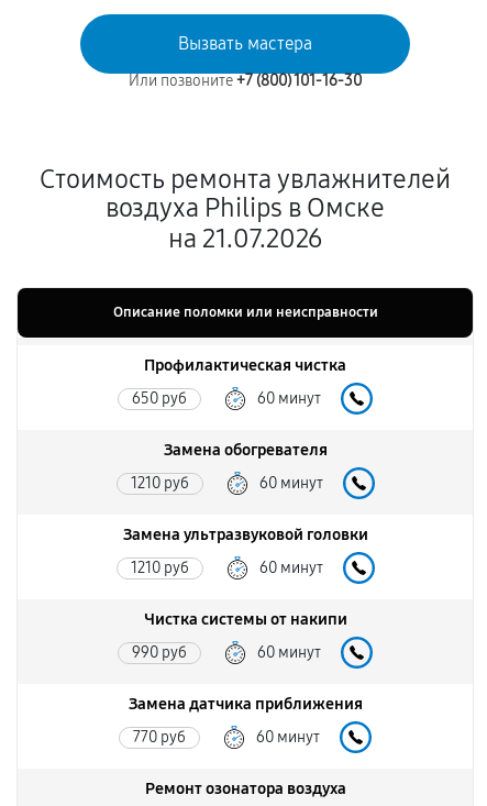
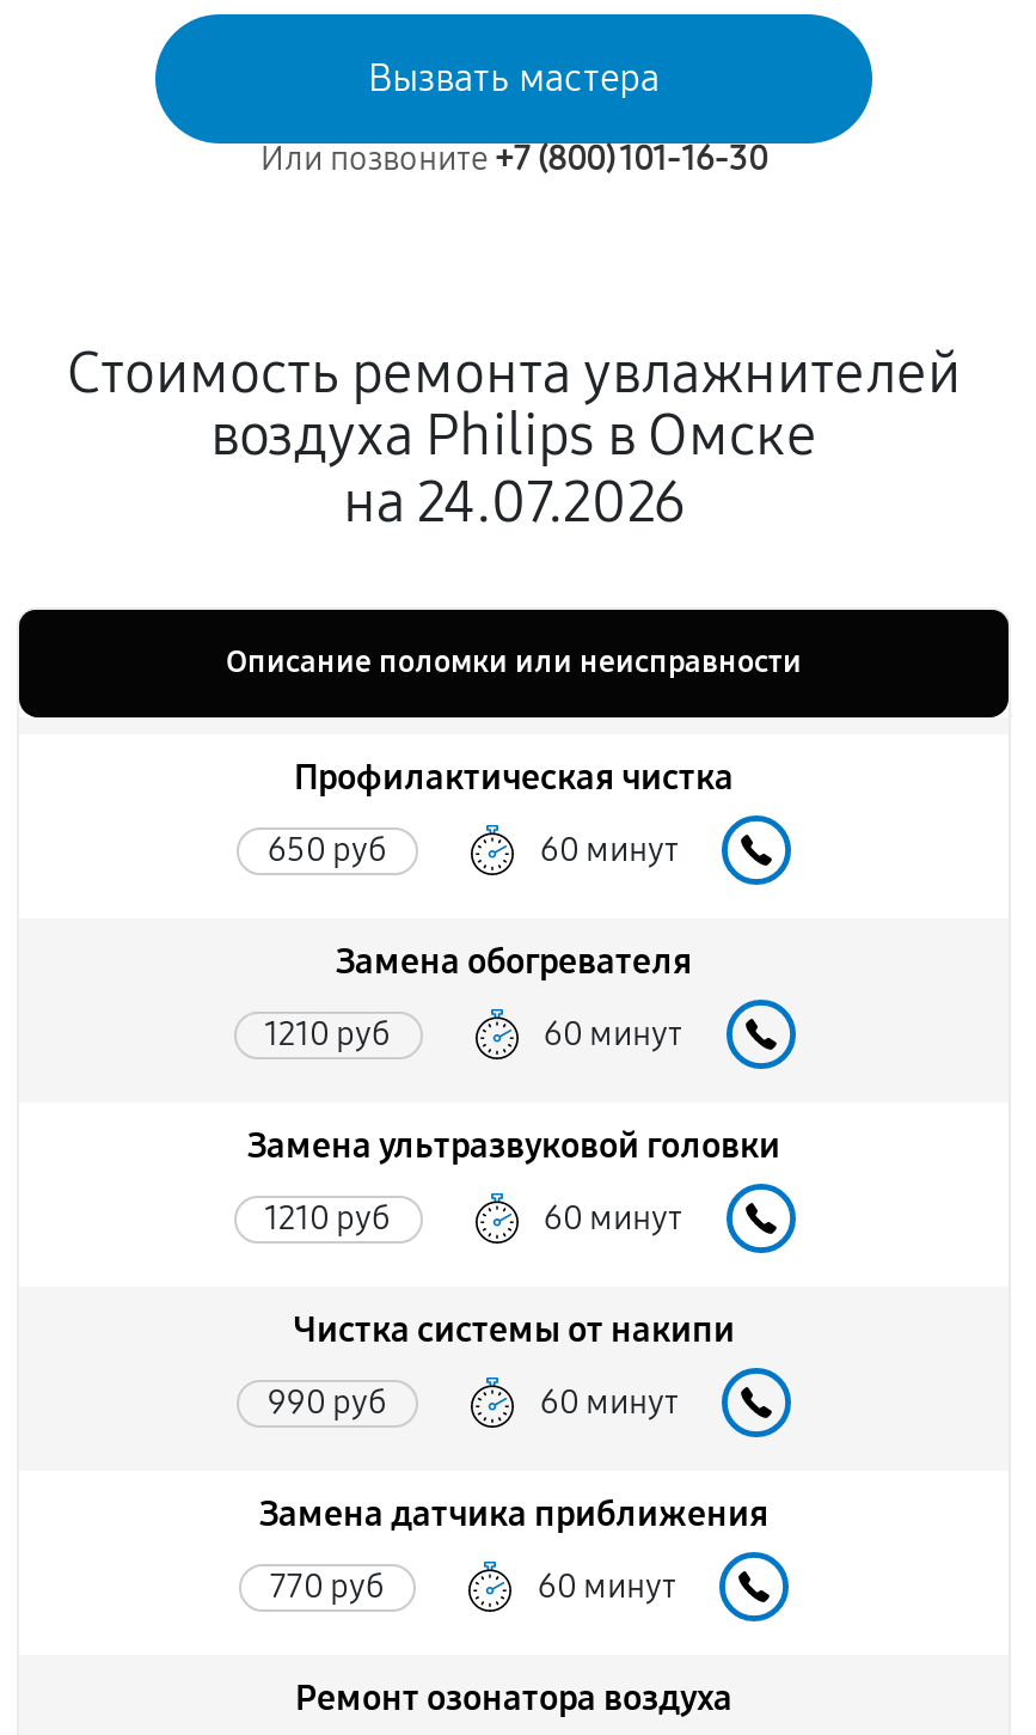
[168,223,322,254] на 21.07.2026 -> [343,469,685,536] на 24.07.2026

